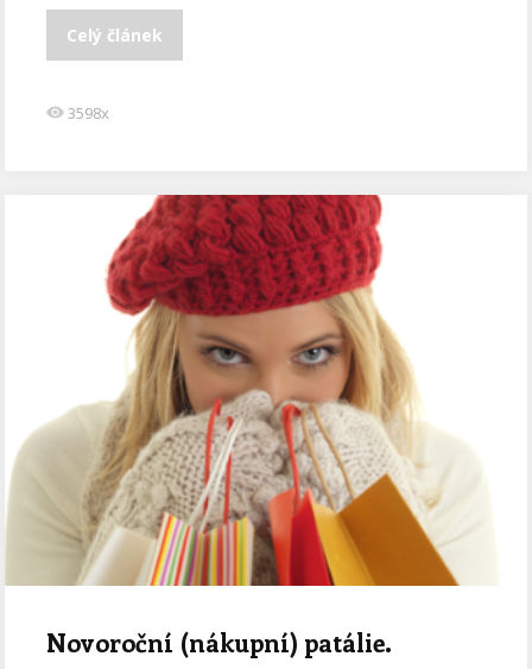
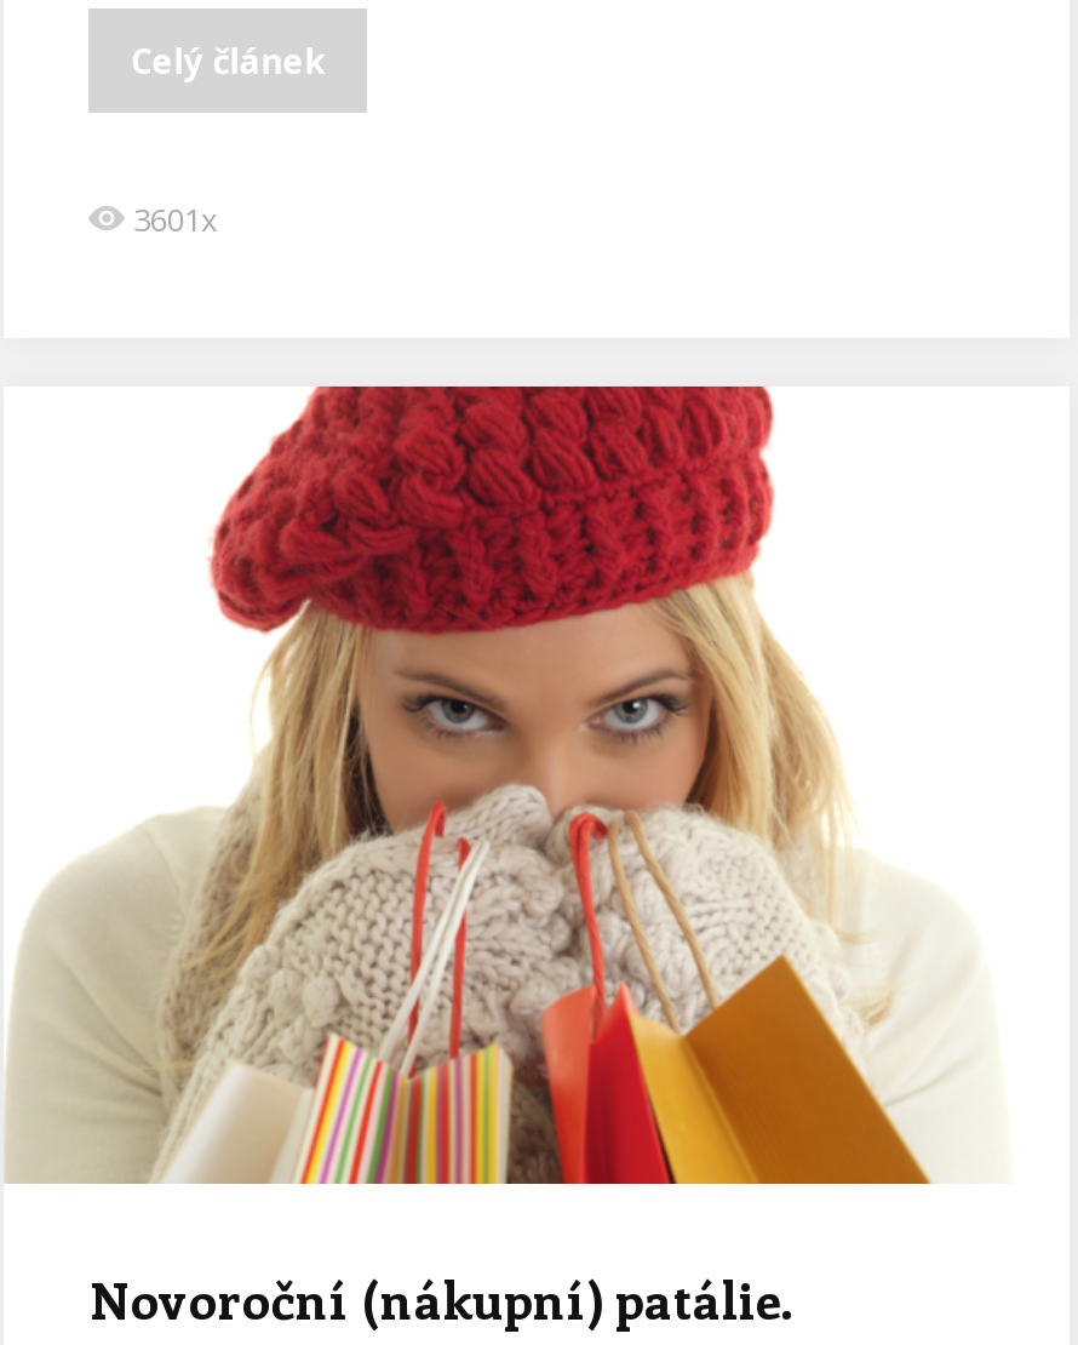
[68,102,110,123] 3598x -> [133,196,218,240] 3601x

